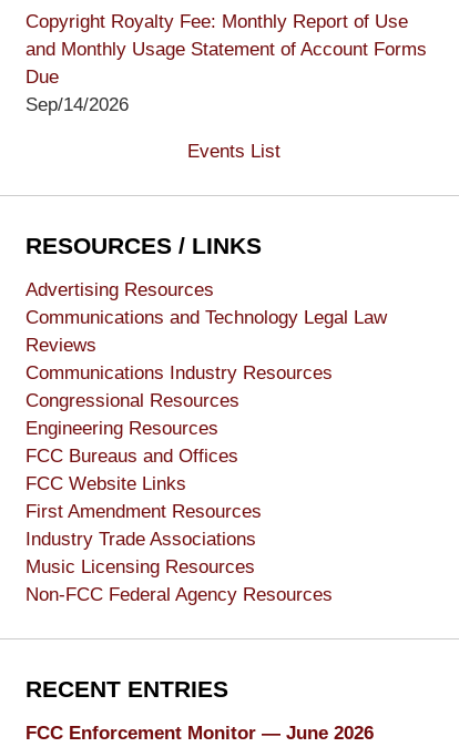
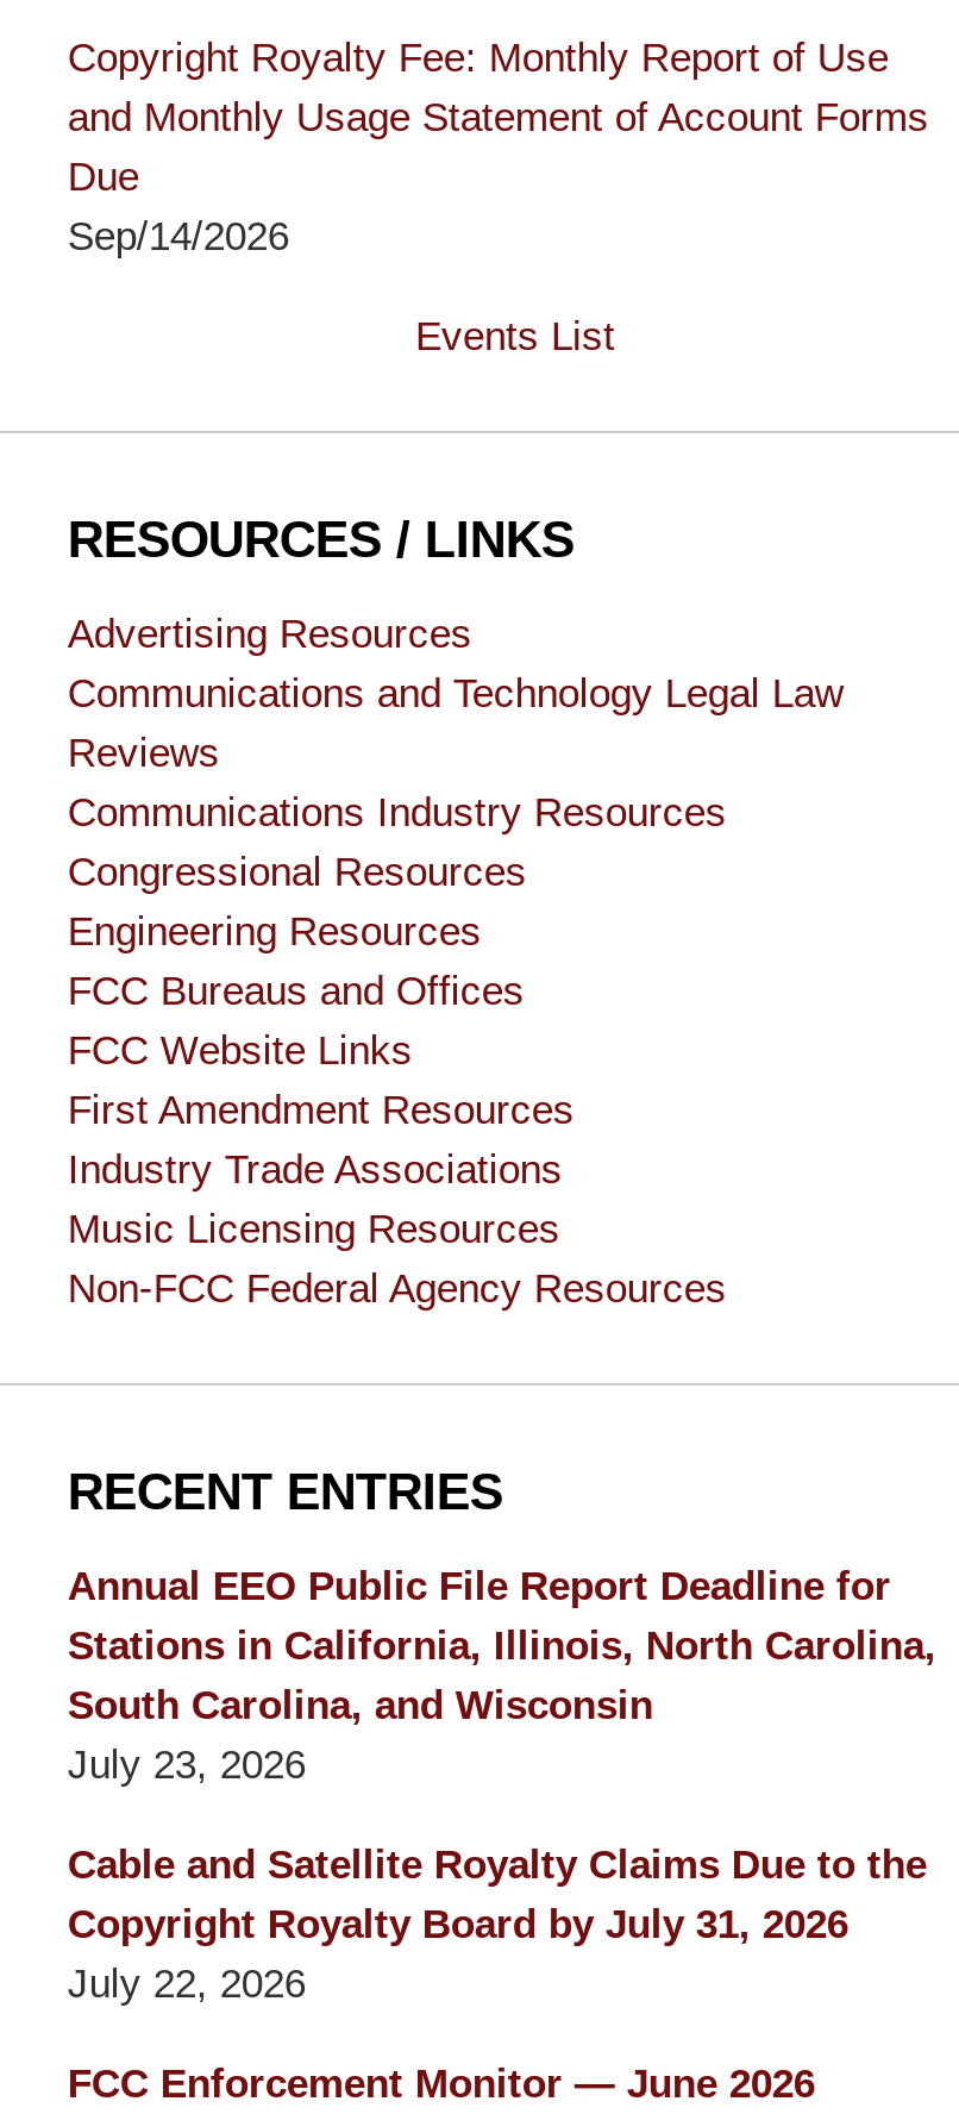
none -> [67,1563,936,2006] Annual EEO Public File Report Deadline for | Stations in California, Illinois, North Carolina, | South Carolina, and Wisconsin | July 23, 2026 | Cable and Satellite Royalty Claims Due to the | Copyright Royalty Board by July 31, 2026 | July 22, 2026

